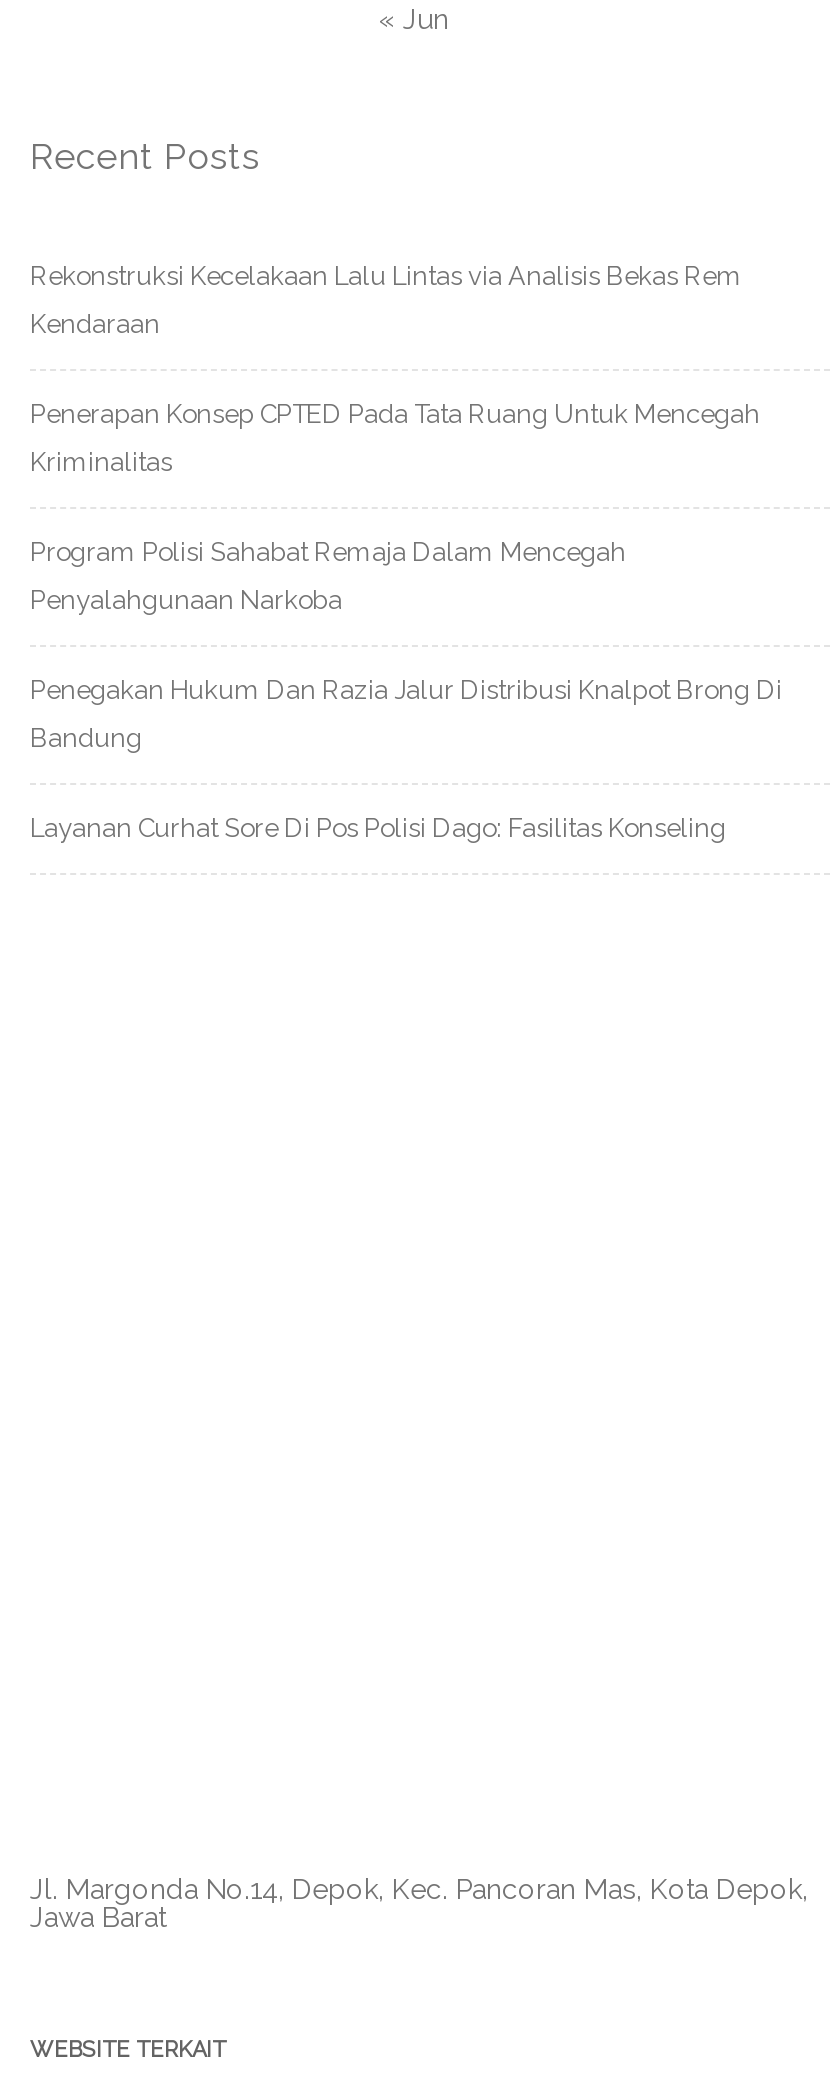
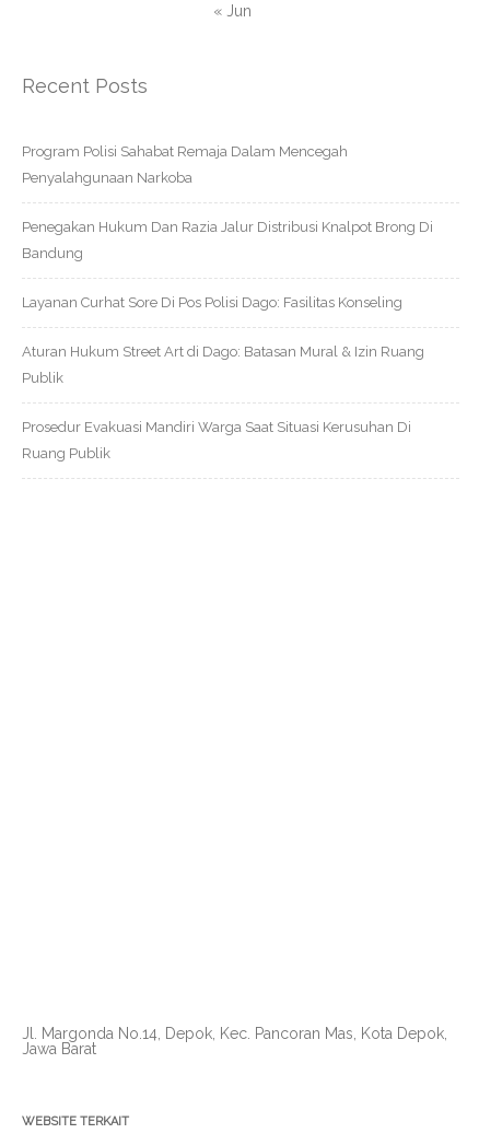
[30,262,760,478] Rekonstruksi Kecelakaan Lalu Lintas via Analisis Bekas Rem | Kendaraan | Penerapan Konsep CPTED Pada Tata Ruang Untuk Mencegah | Kriminalitas -> none
moved [30,538,782,844] -> [22,143,433,310]: Program Polisi Sahabat Remaja Dalam Mencegah | Penyalahgunaan Narkoba | Penegakan Hukum Dan Razia Jalur Distribusi Knalpot Brong Di | Bandung | Layanan Curhat Sore Di Pos Polisi Dago: Fasilitas Konseling
none -> [22,343,424,461] Aturan Hukum Street Art di Dago: Batasan Mural & Izin Ruang | Publik | Prosedur Evakuasi Mandiri Warga Saat Situasi Kerusuhan Di | Ruang Publik

